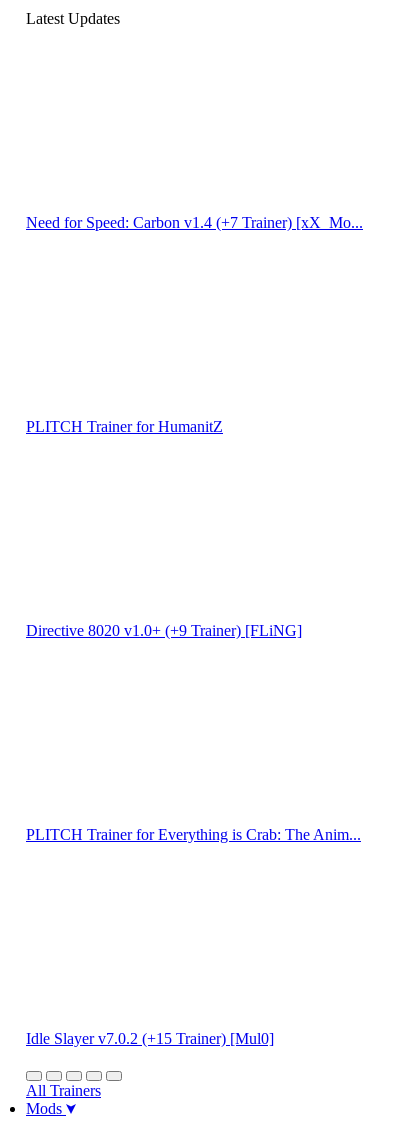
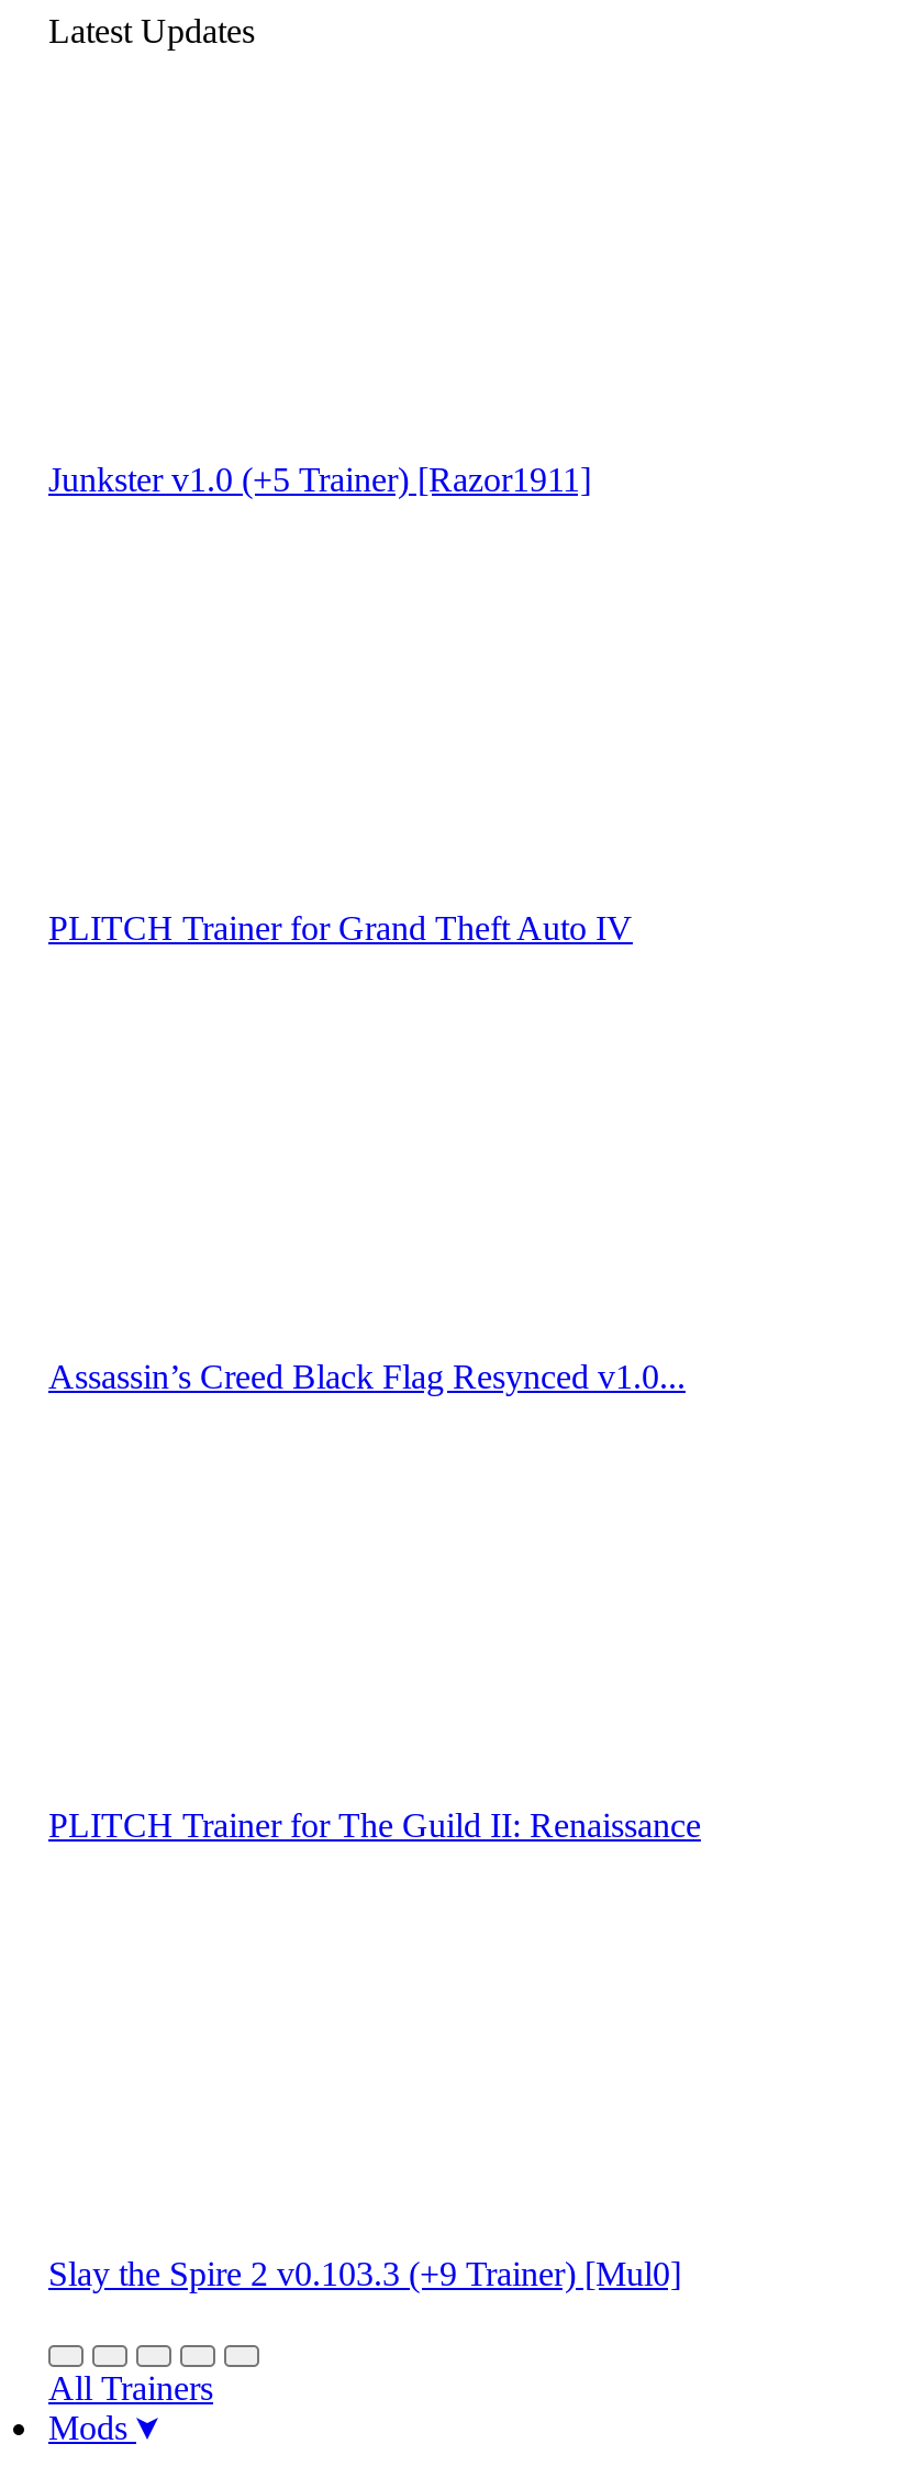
[26,214,363,231] Need for Speed: Carbon v1.4 (+7 Trainer) [xX_Mo... -> [48,461,591,498] Junkster v1.0 (+5 Trainer) [Razor1911]
[26,418,223,435] PLITCH Trainer for HumanitZ -> [48,909,633,947] PLITCH Trainer for Grand Theft Auto IV
[26,622,302,639] Directive 8020 v1.0+ (+9 Trainer) [FLiNG] -> [48,1358,686,1395] Assassin’s Creed Black Flag Resynced v1.0...
[26,826,361,843] PLITCH Trainer for Everything is Crab: The Anim... -> [48,1806,701,1844] PLITCH Trainer for The Guild II: Renaissance
[26,1030,274,1047] Idle Slayer v7.0.2 (+15 Trainer) [Mul0] -> [48,2255,681,2292] Slay the Spire 2 v0.103.3 (+9 Trainer) [Mul0]

